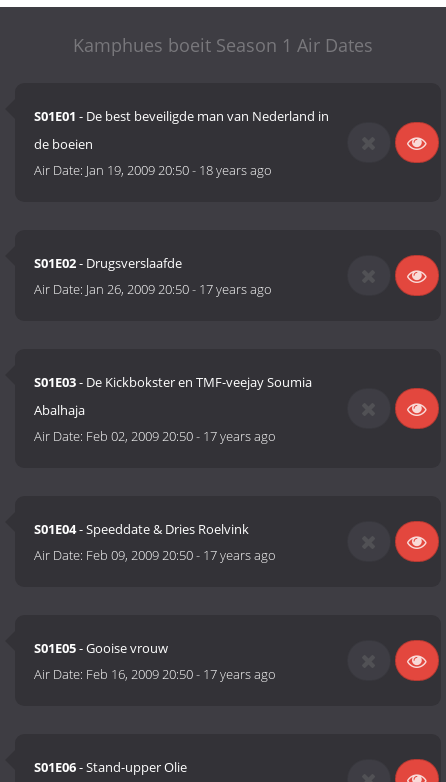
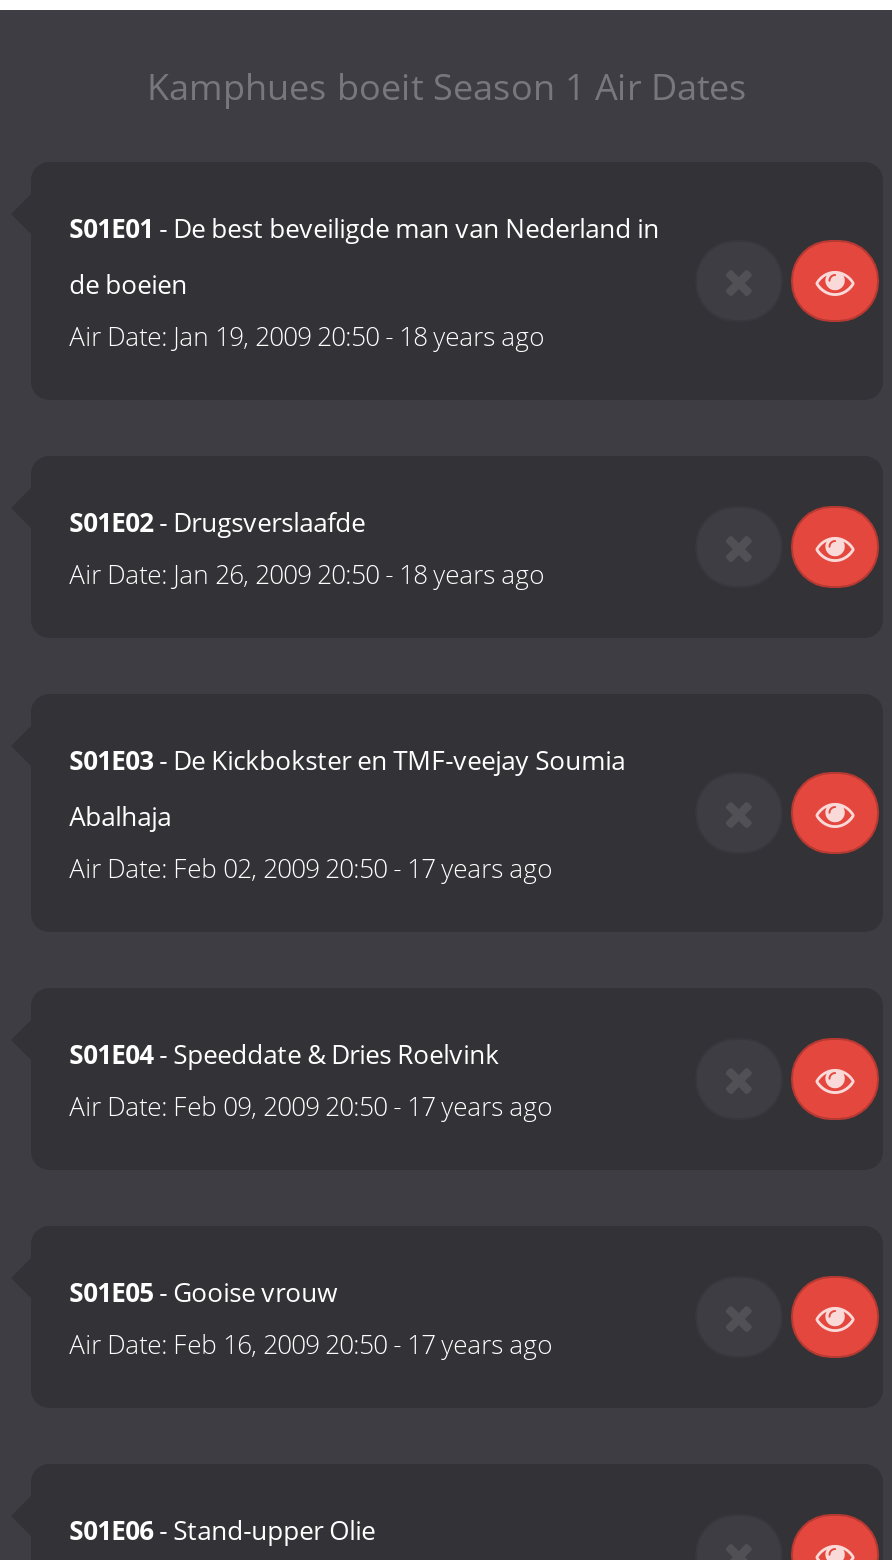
[34,280,272,298] Air Date: Jan 26, 2009 20:50 - 17 years ago -> [69,557,545,593] Air Date: Jan 26, 2009 20:50 - 18 years ago

